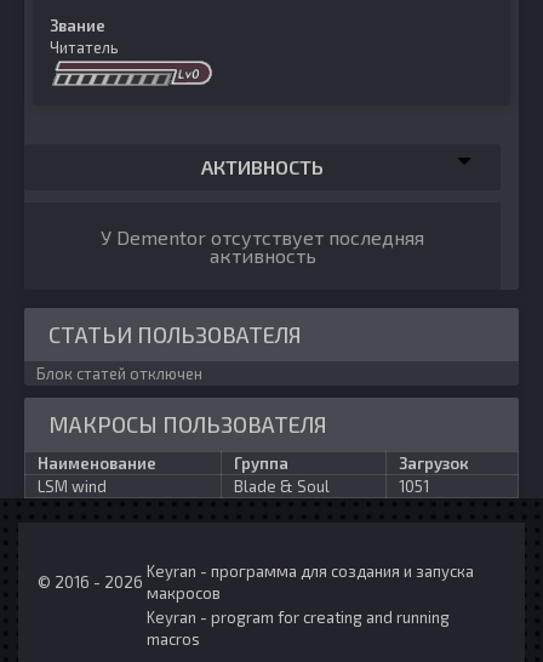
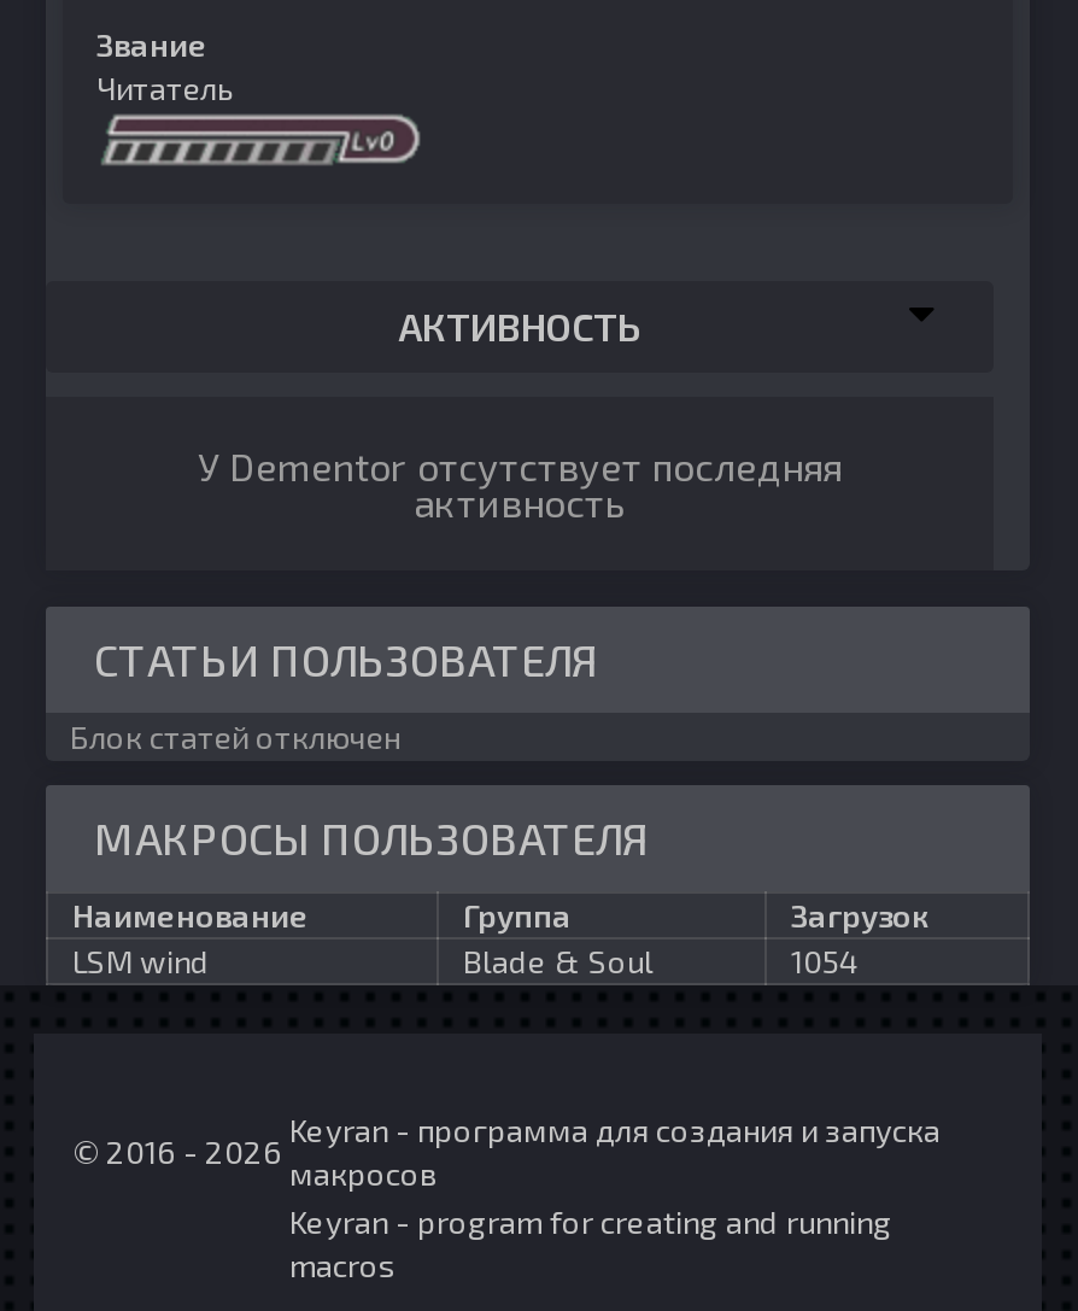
[399,476,429,496] 1051 -> [791,942,859,981] 1054

